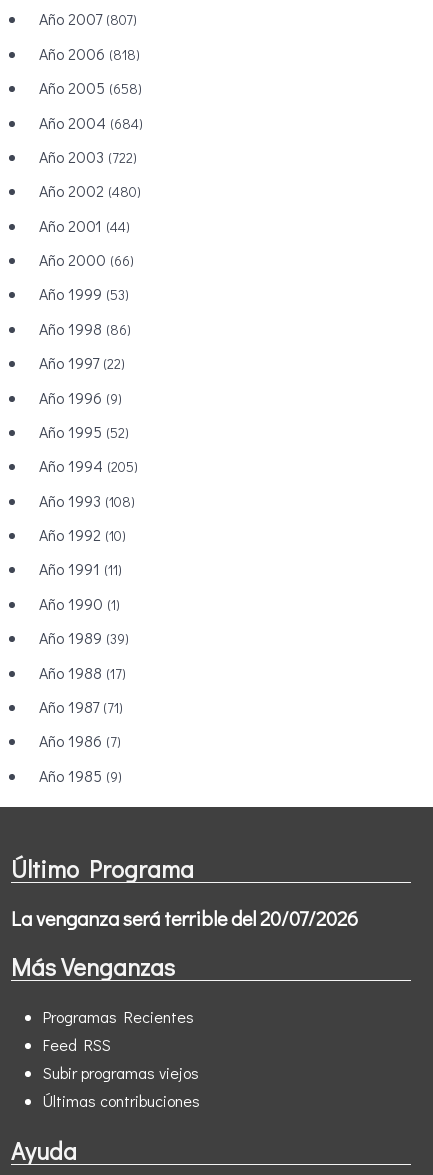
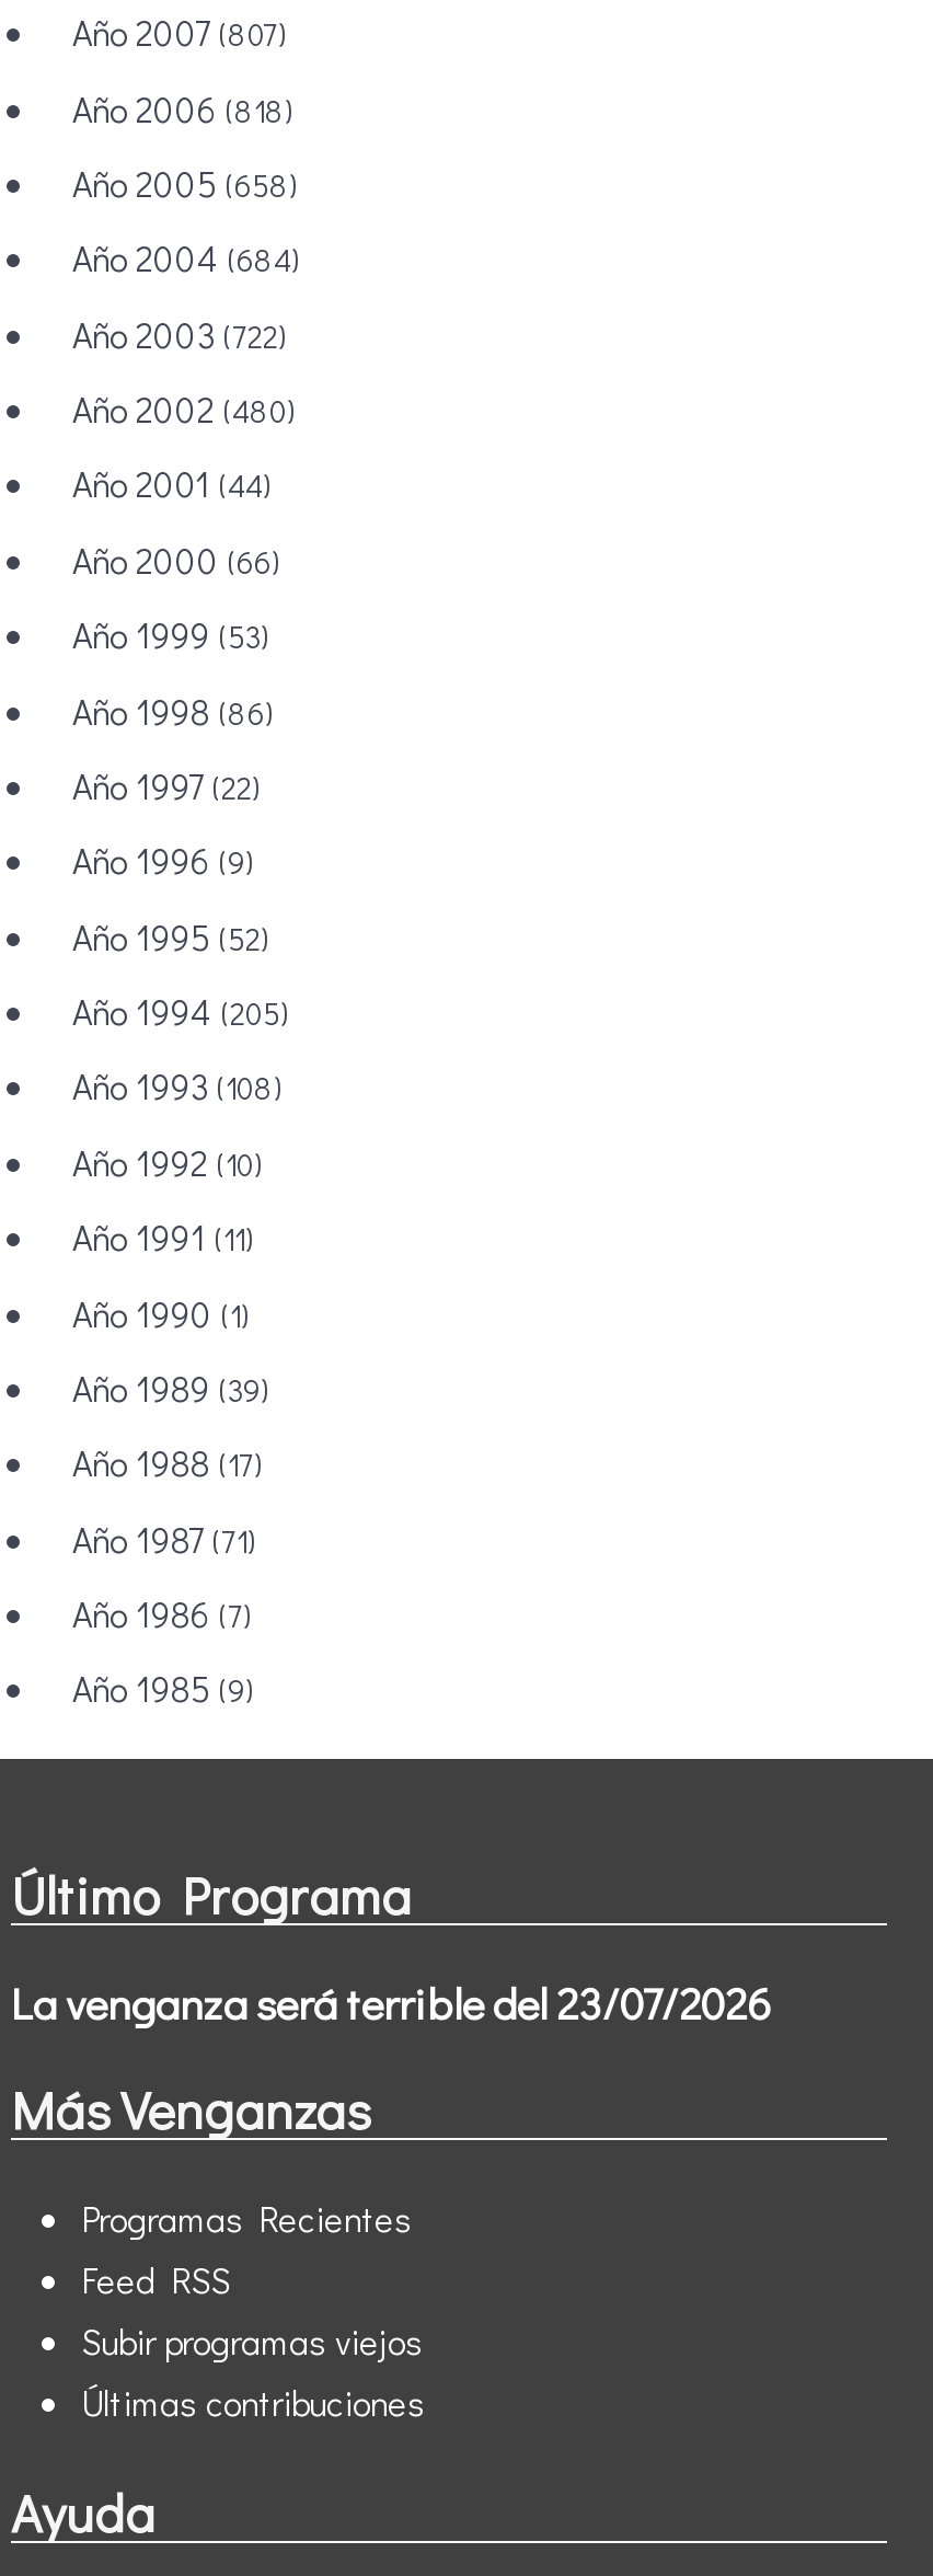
[11,905,358,931] La venganza será terrible del 20/07/2026 -> [11,1973,771,2030] La venganza será terrible del 23/07/2026

